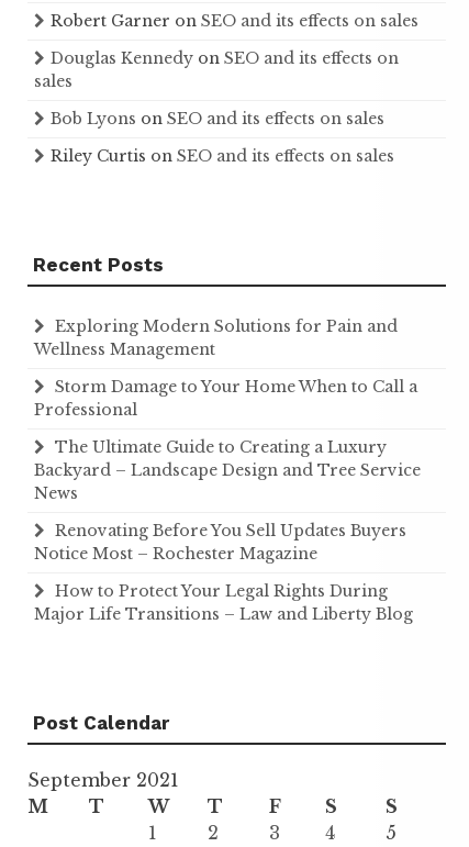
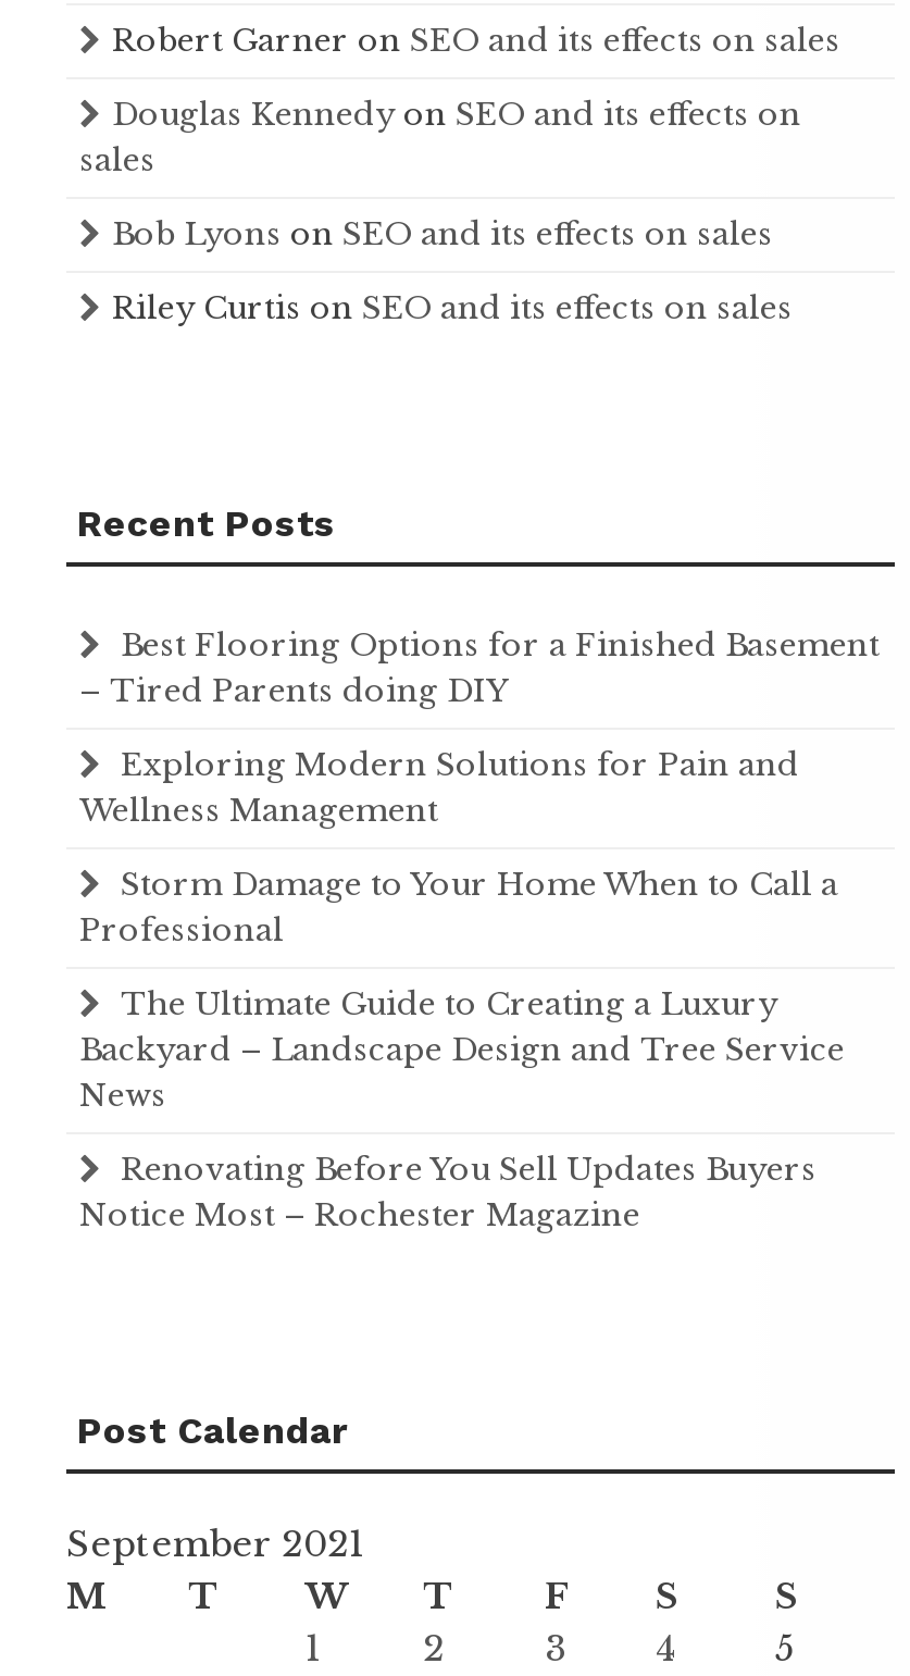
none -> [79,625,880,710] Best Flooring Options for a Finished Basement | – Tired Parents doing DIY
moved [34,316,421,564] -> [79,745,845,1234]: Exploring Modern Solutions for Pain and | Wellness Management | Storm Damage to Your Home When to Call a | ... | Renovating Before You Sell Updates Buyers | Notice Most – Rochester Magazine
[34,581,413,624] How to Protect Your Legal Rights During | Major Life Transitions – Law and Liberty Blog -> none

